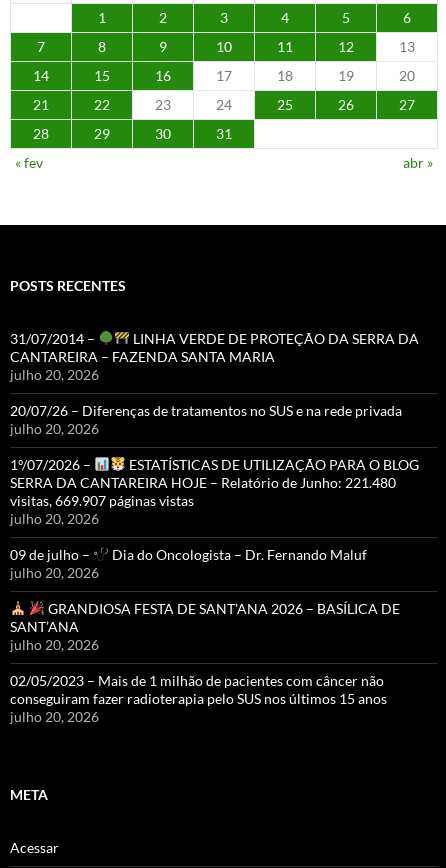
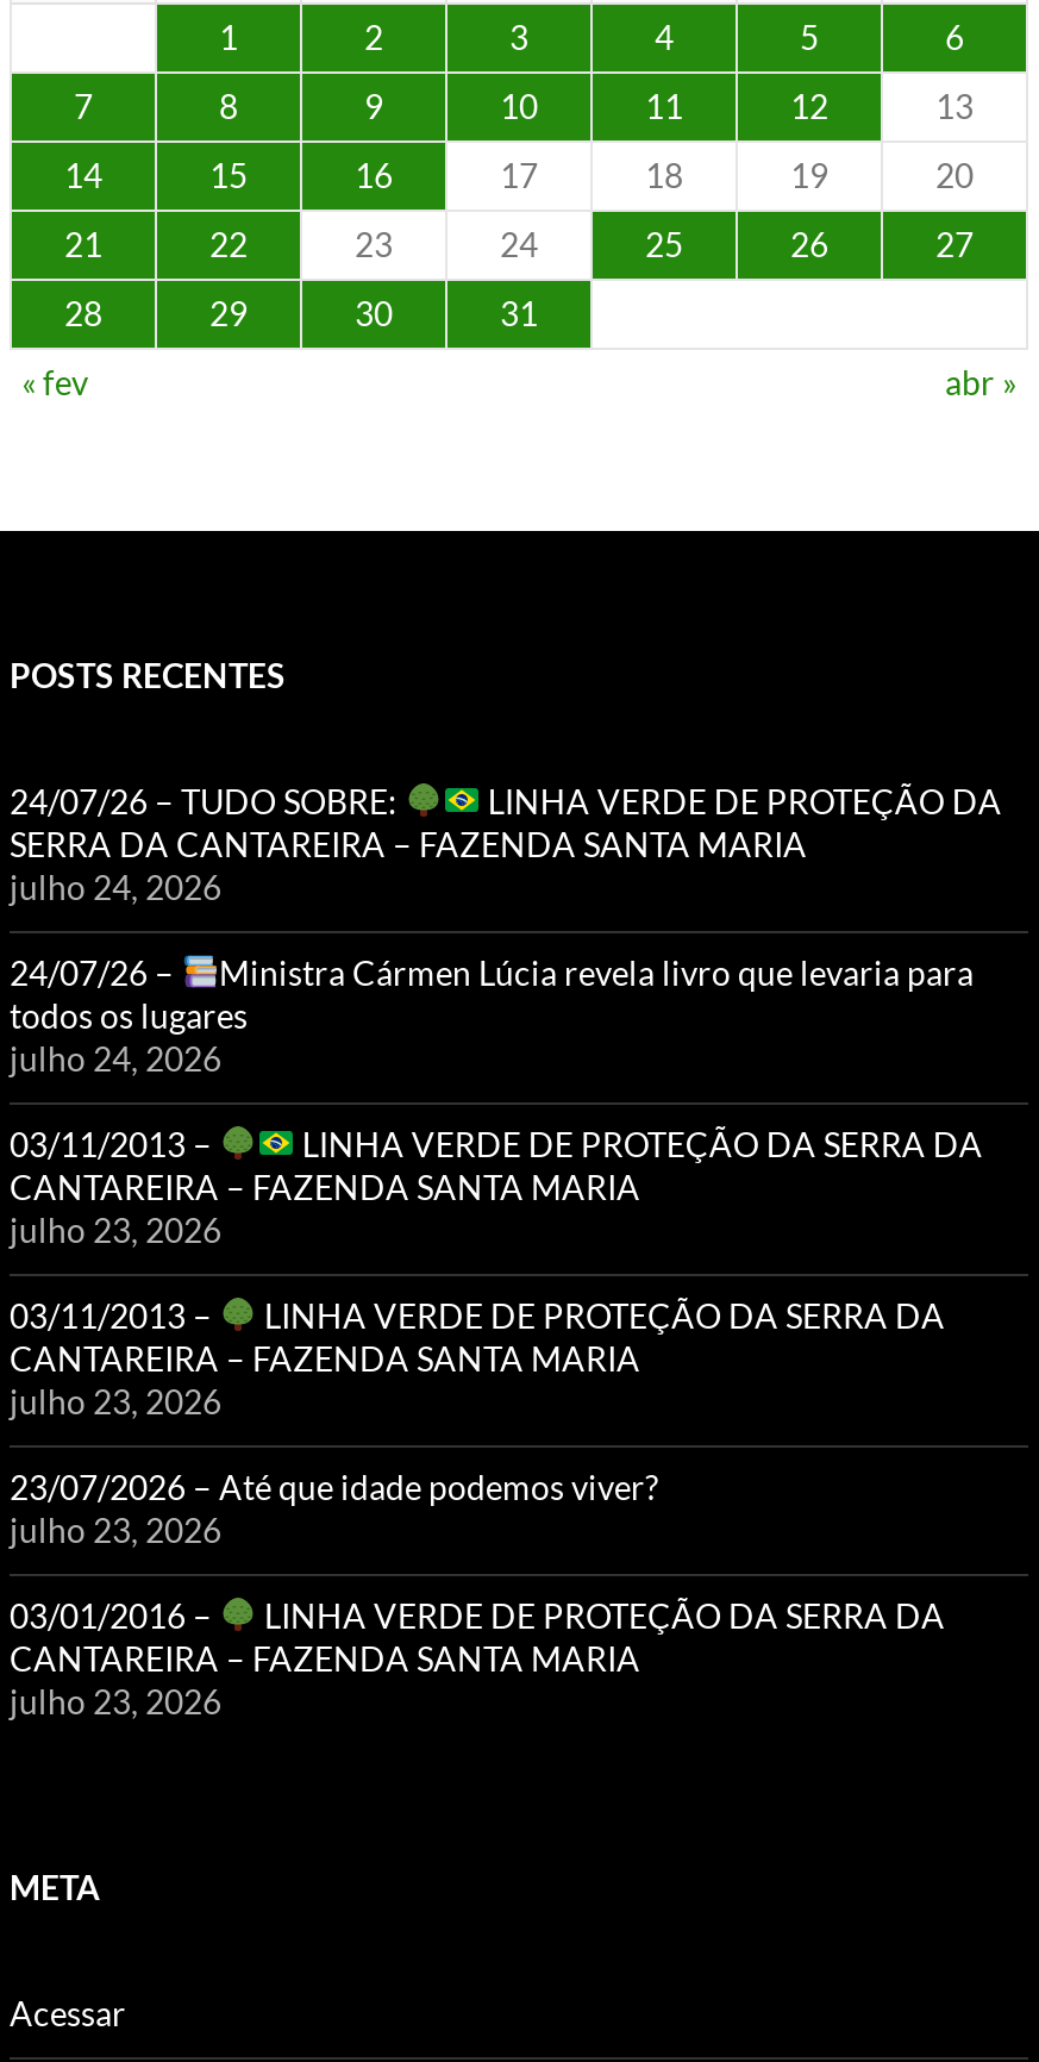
[10,330,98,347] 31/07/2014 – -> [10,780,1002,1163] 24/07/26 – TUDO SOBRE: | LINHA VERDE DE PROTEÇÃO DA | SERRA DA CANTAREIRA – FAZENDA SANTA MARIA | julho 24, 2026 | 24/07/26 – | Ministra Cármen Lúcia revela livro que levaria para | todos os lugares | julho 24, 2026 | 03/11/2013 –
moved [10,330,419,365] -> [10,1123,983,1206]: LINHA VERDE DE PROTEÇÃO DA SERRA DA | CANTAREIRA – FAZENDA SANTA MARIA
[10,366,419,725] julho 20, 2026 | 20/07/26 – Diferenças de tratamentos no SUS e na rede privada | julho 20, 2026 | 1º/07/2026 – | ESTATÍSTICAS DE UTILIZAÇÃO PARA O BLOG | SERRA DA CANTAREIRA HOJE – Relatório de Junho: 221.480 | visitas, 669.907 páginas vistas | julho 20, 2026 | 09 de julho – | Dia do Oncologista – Dr. Fernando Maluf | julho 20, 2026 | GRANDIOSA FESTA DE SANT’ANA 2026 – BASÍLICA DE | SANT’ANA | julho 20, 2026 | 02/05/2023 – Mais de 1 milhão de pacientes com câncer não | conseguiram fazer radioterapia pelo SUS nos últimos 15 anos | julho 20, 2026 -> [10,1209,945,1721] julho 23, 2026 | 03/11/2013 – | LINHA VERDE DE PROTEÇÃO DA SERRA DA | CANTAREIRA – FAZENDA SANTA MARIA | julho 23, 2026 | 23/07/2026 – Até que idade podemos viver? | julho 23, 2026 | 03/01/2016 – | LINHA VERDE DE PROTEÇÃO DA SERRA DA | CANTAREIRA – FAZENDA SANTA MARIA | julho 23, 2026

